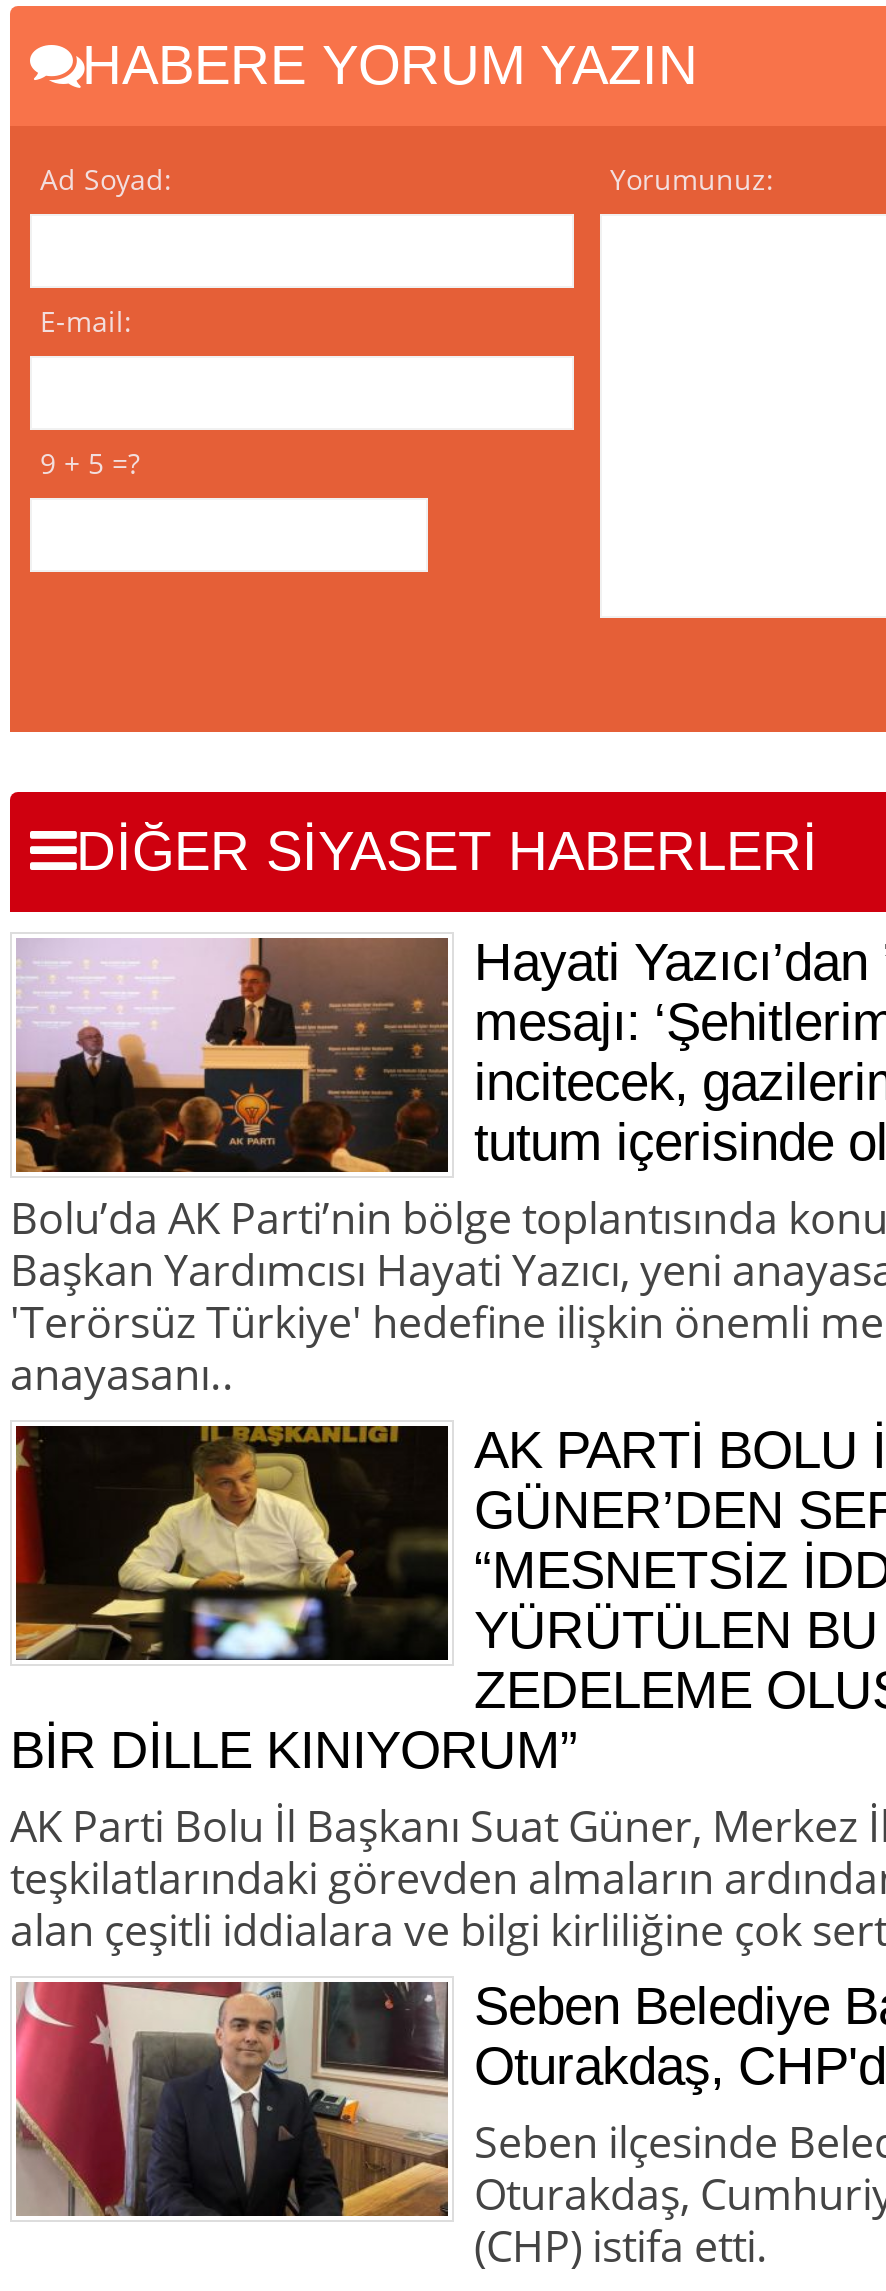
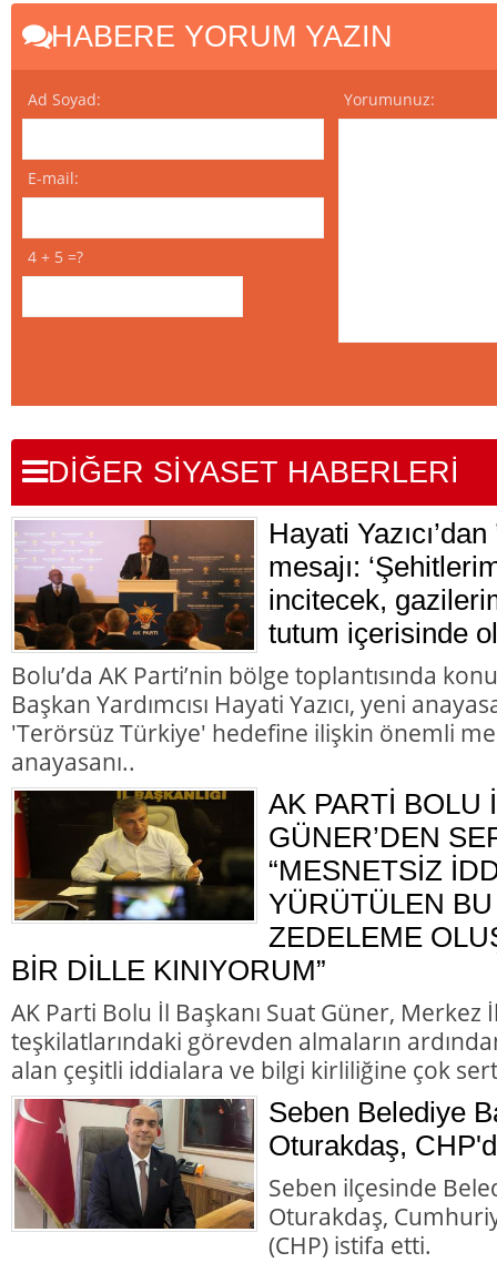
[40,444,140,482] 9 + 5 =? -> [28,246,83,267] 4 + 5 =?

